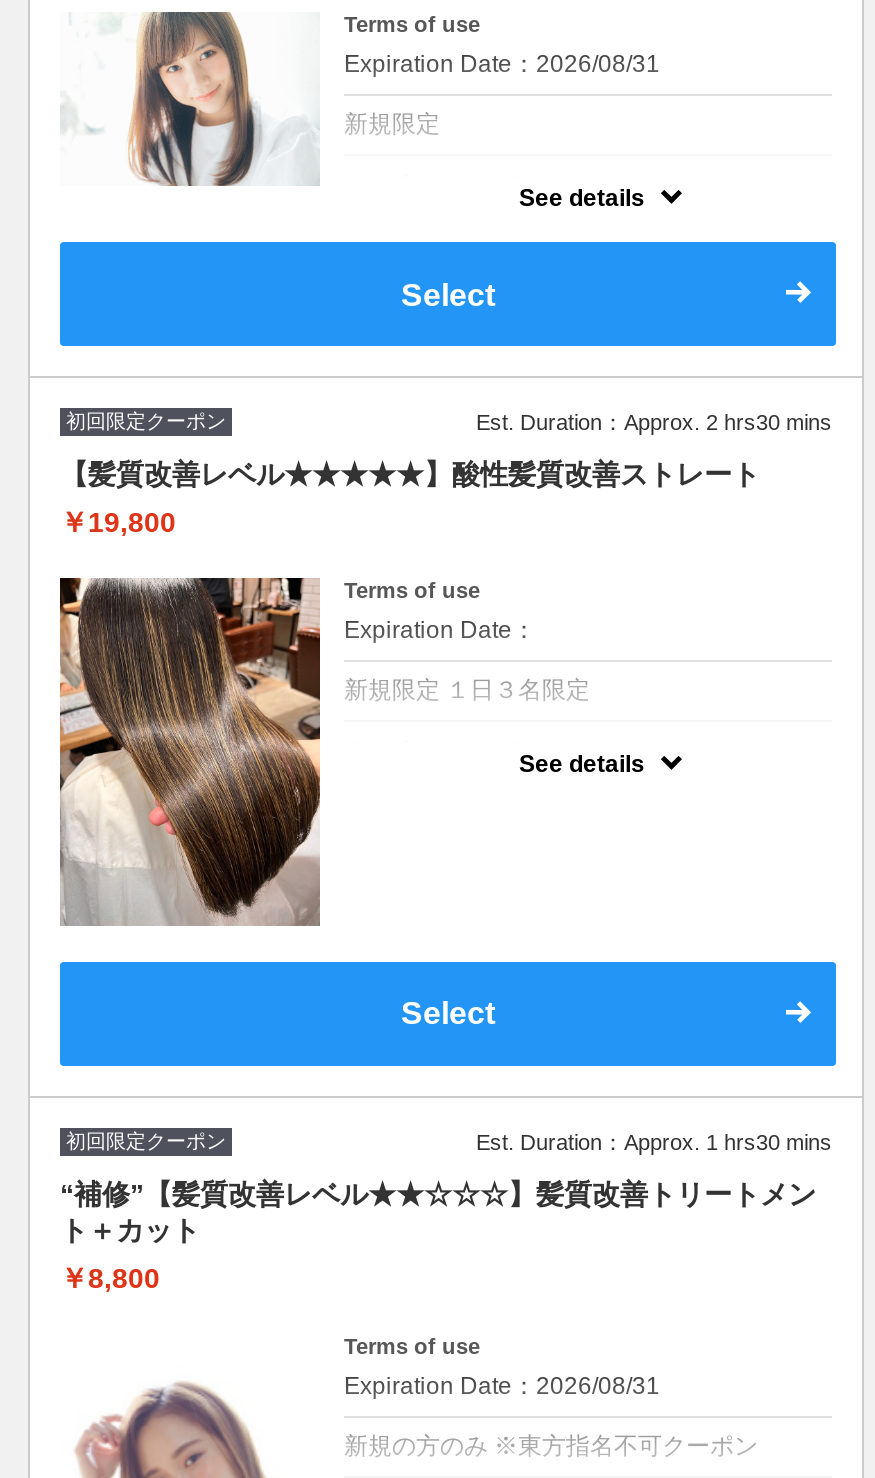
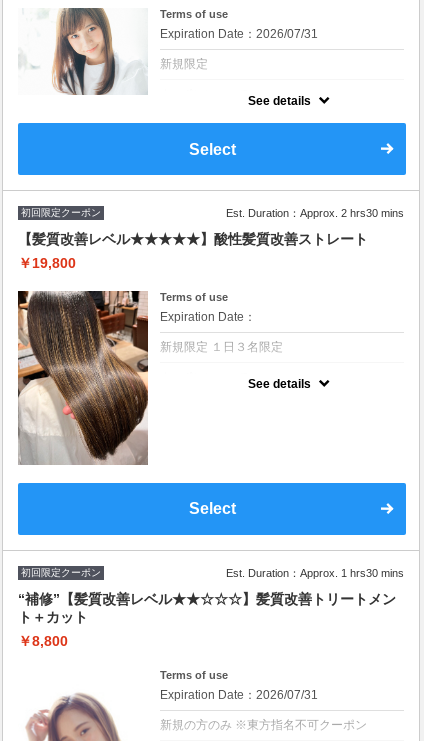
[344,51,660,79] Expiration Date：2026/08/31 -> [160,27,318,41] Expiration Date：2026/07/31
[344,1371,660,1399] Expiration Date：2026/08/31 -> [160,688,318,702] Expiration Date：2026/07/31

